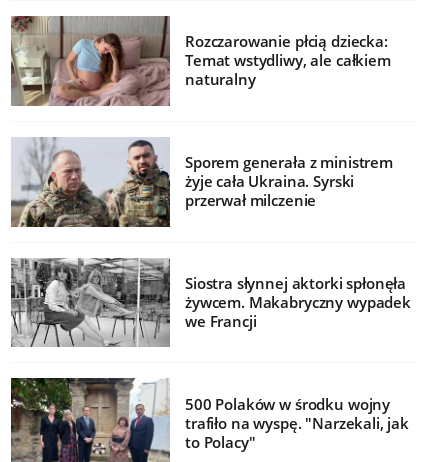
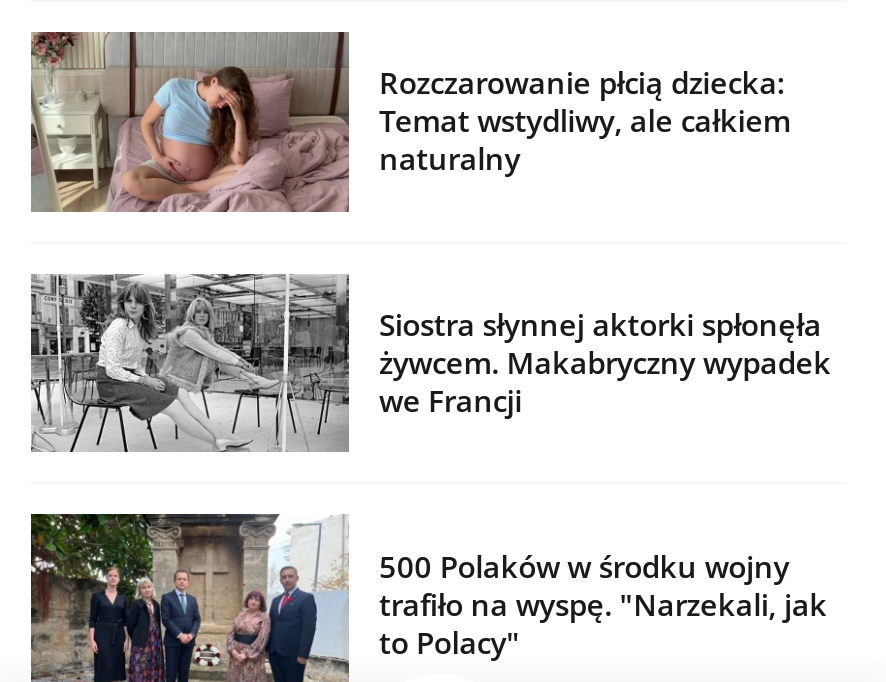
[11,138,393,228] [image] | Sporem generała z ministrem | żyje cała Ukraina. Syrski | przerwał milczenie -> none

